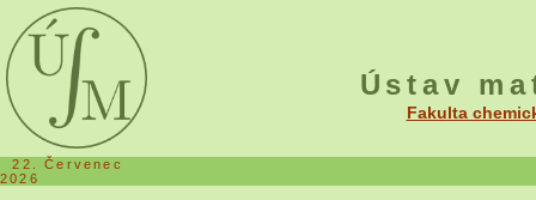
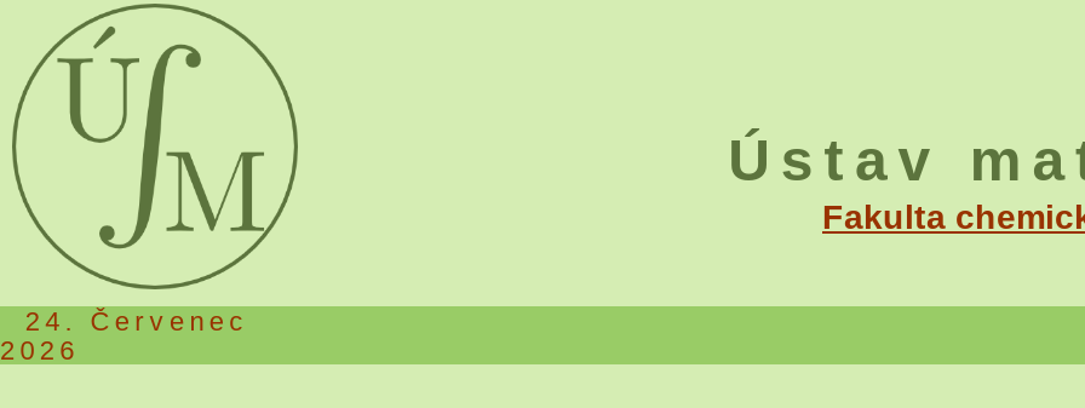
[12,157,123,171] 22. Červenec -> [25,306,249,335] 24. Červenec

